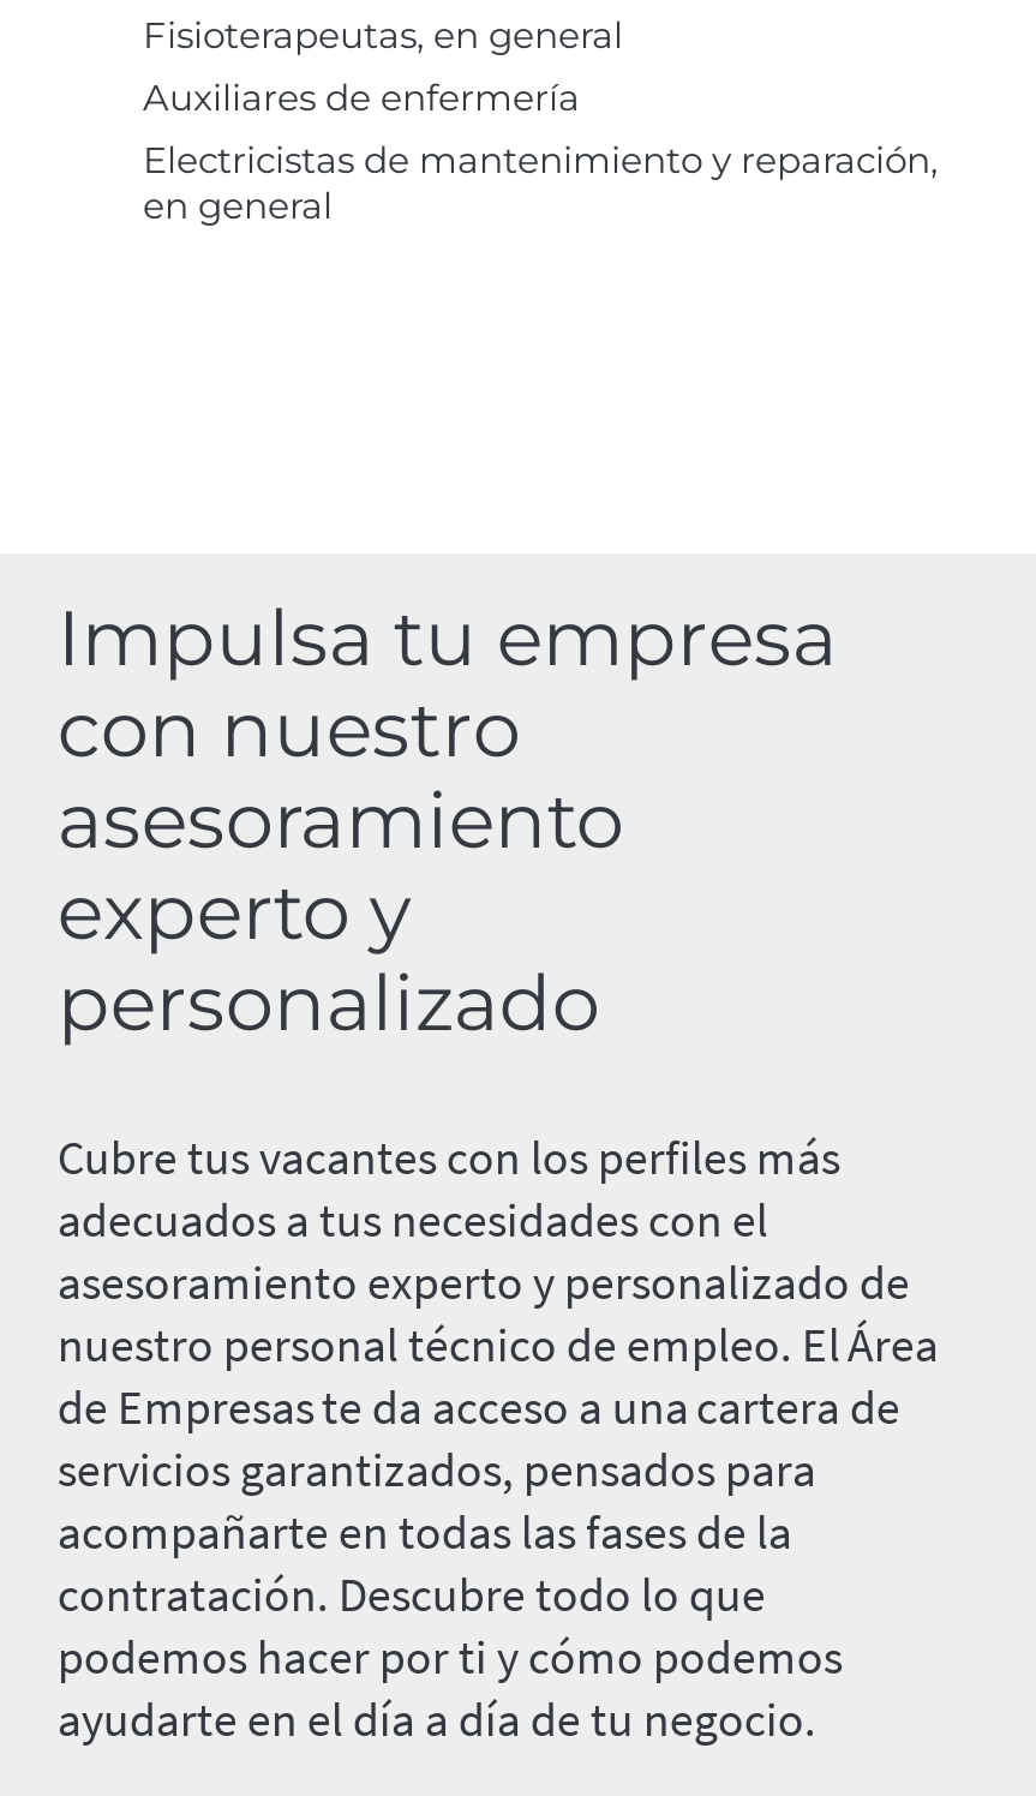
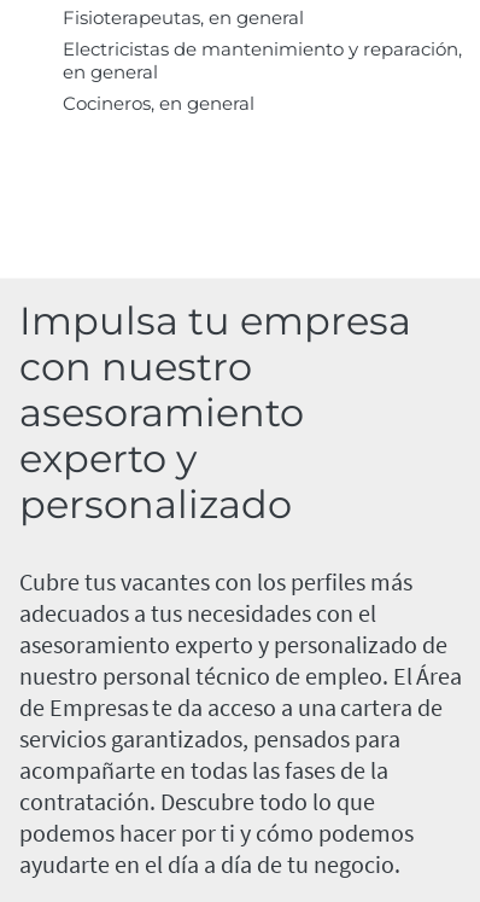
[143,73,580,119] Auxiliares de enfermería -> none
moved [143,136,938,227] -> [63,37,462,83]: Electricistas de mantenimiento y reparación, | en general
none -> [63,91,254,114] Cocineros, en general

